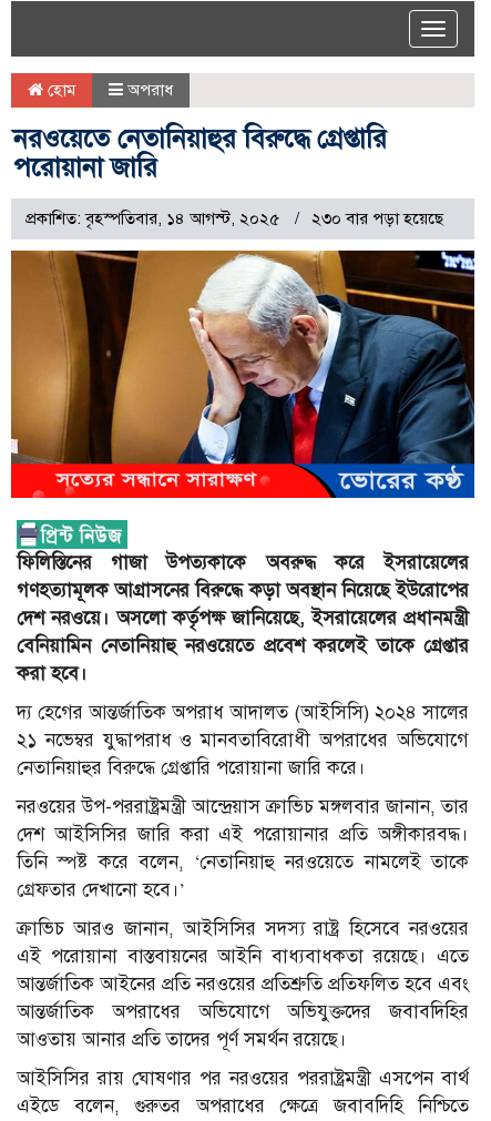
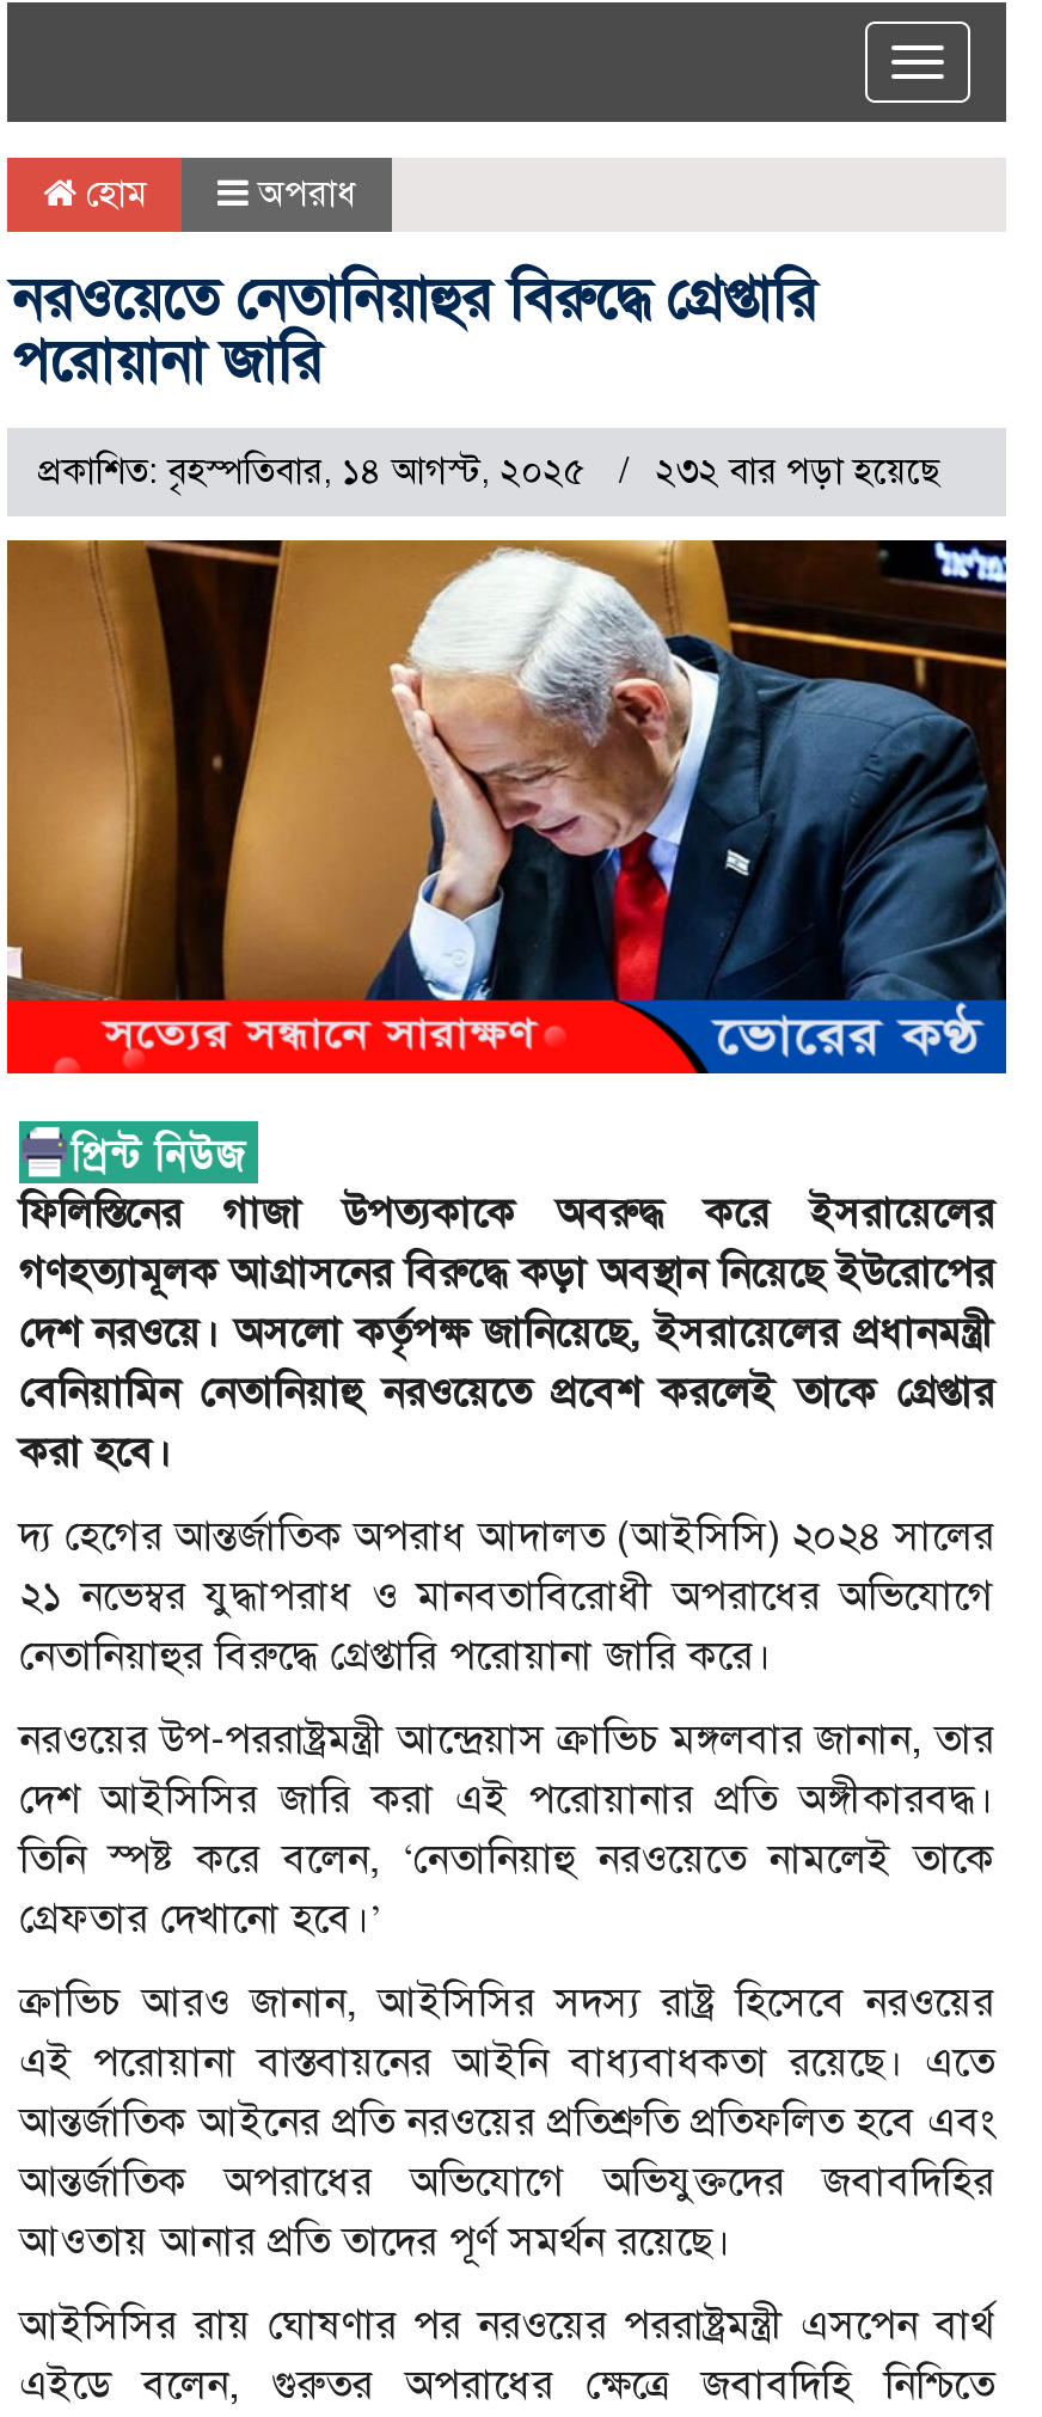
[25,209,443,229] প্রকাশিত: বৃহস্পতিবার, ১৪ আগস্ট, ২০২৫ ২৩০ বার পড়া হয়েছে -> [38,450,939,493] প্রকাশিত: বৃহস্পতিবার, ১৪ আগস্ট, ২০২৫ ২৩২ বার পড়া হয়েছে

